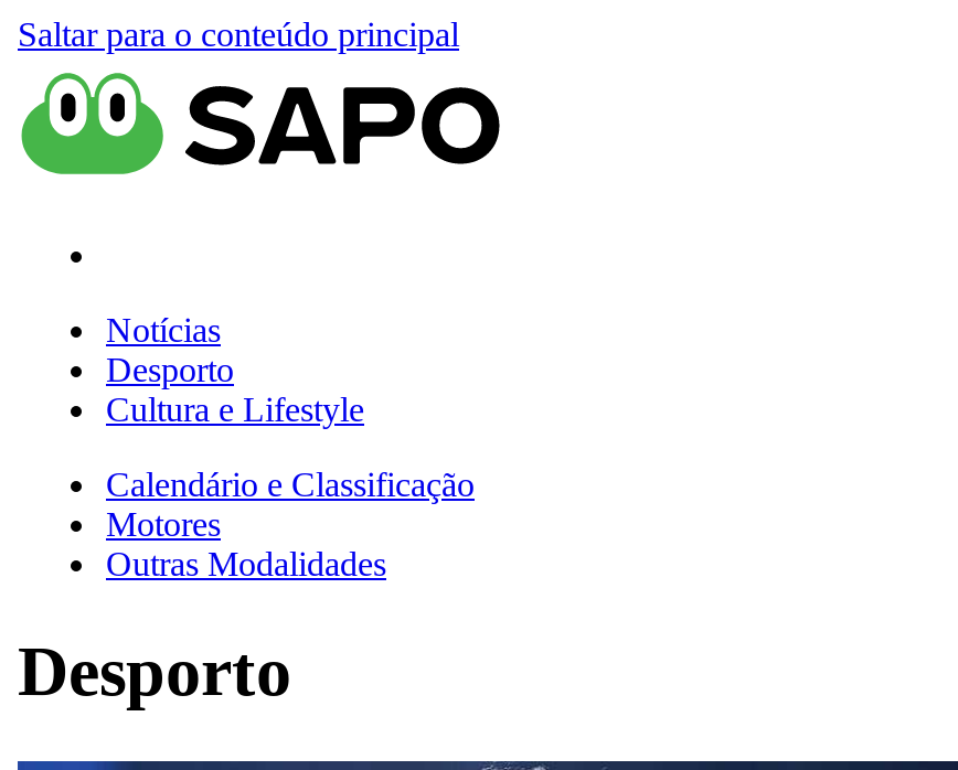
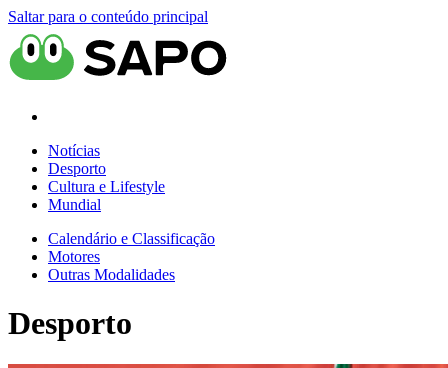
none -> [48,196,101,213] Mundial

